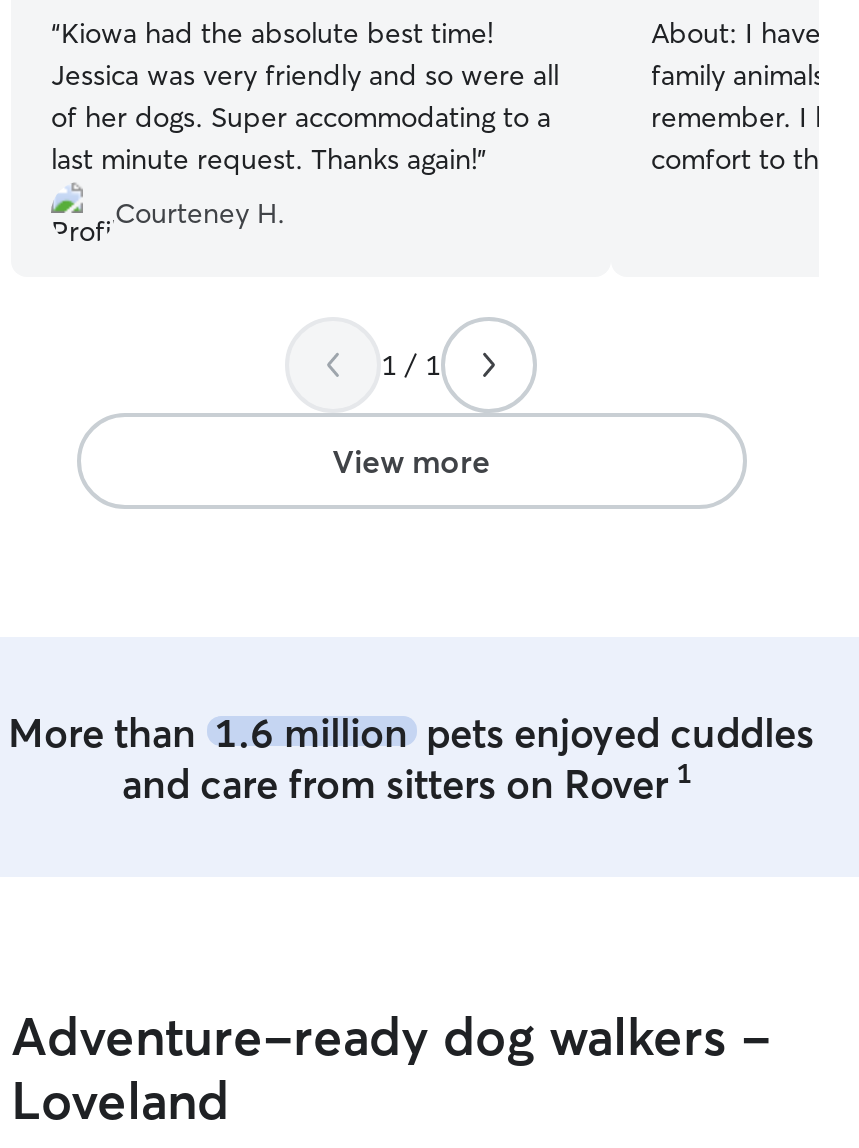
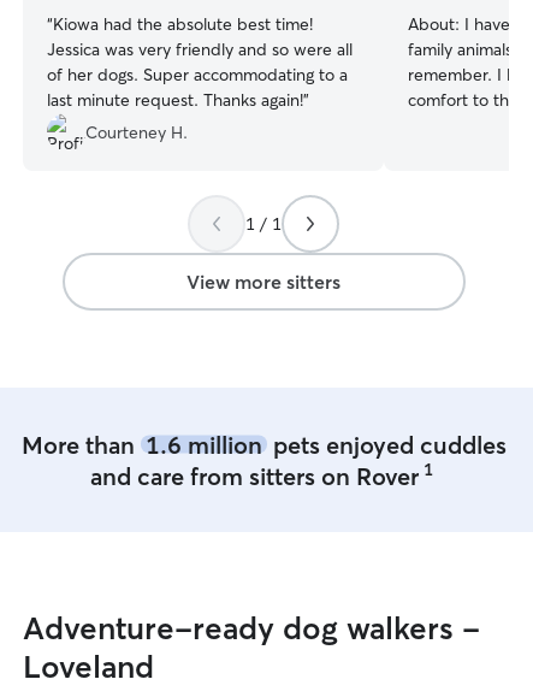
[332,441,490,481] View more -> [186,270,340,294] View more sitters

